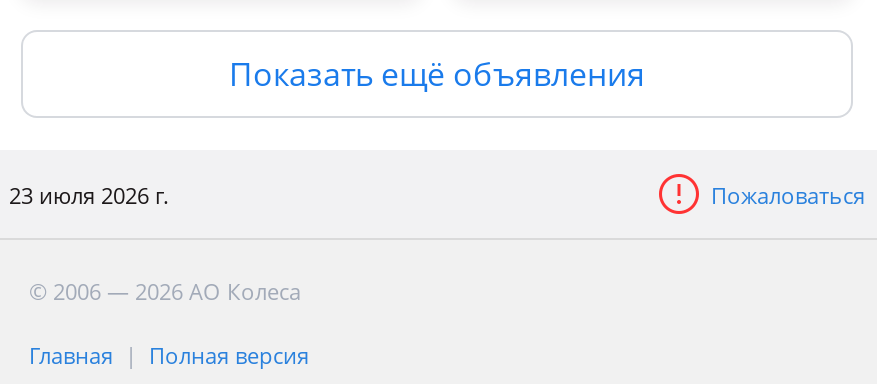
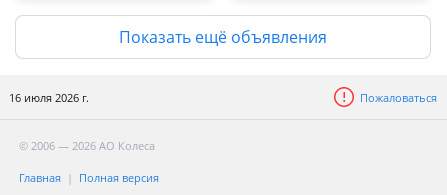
[9,179,169,209] 23 июля 2026 г. -> [9,89,89,104] 16 июля 2026 г.

